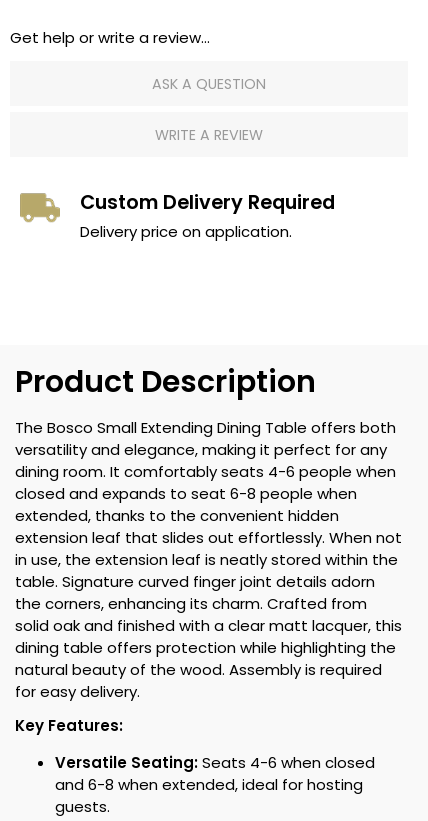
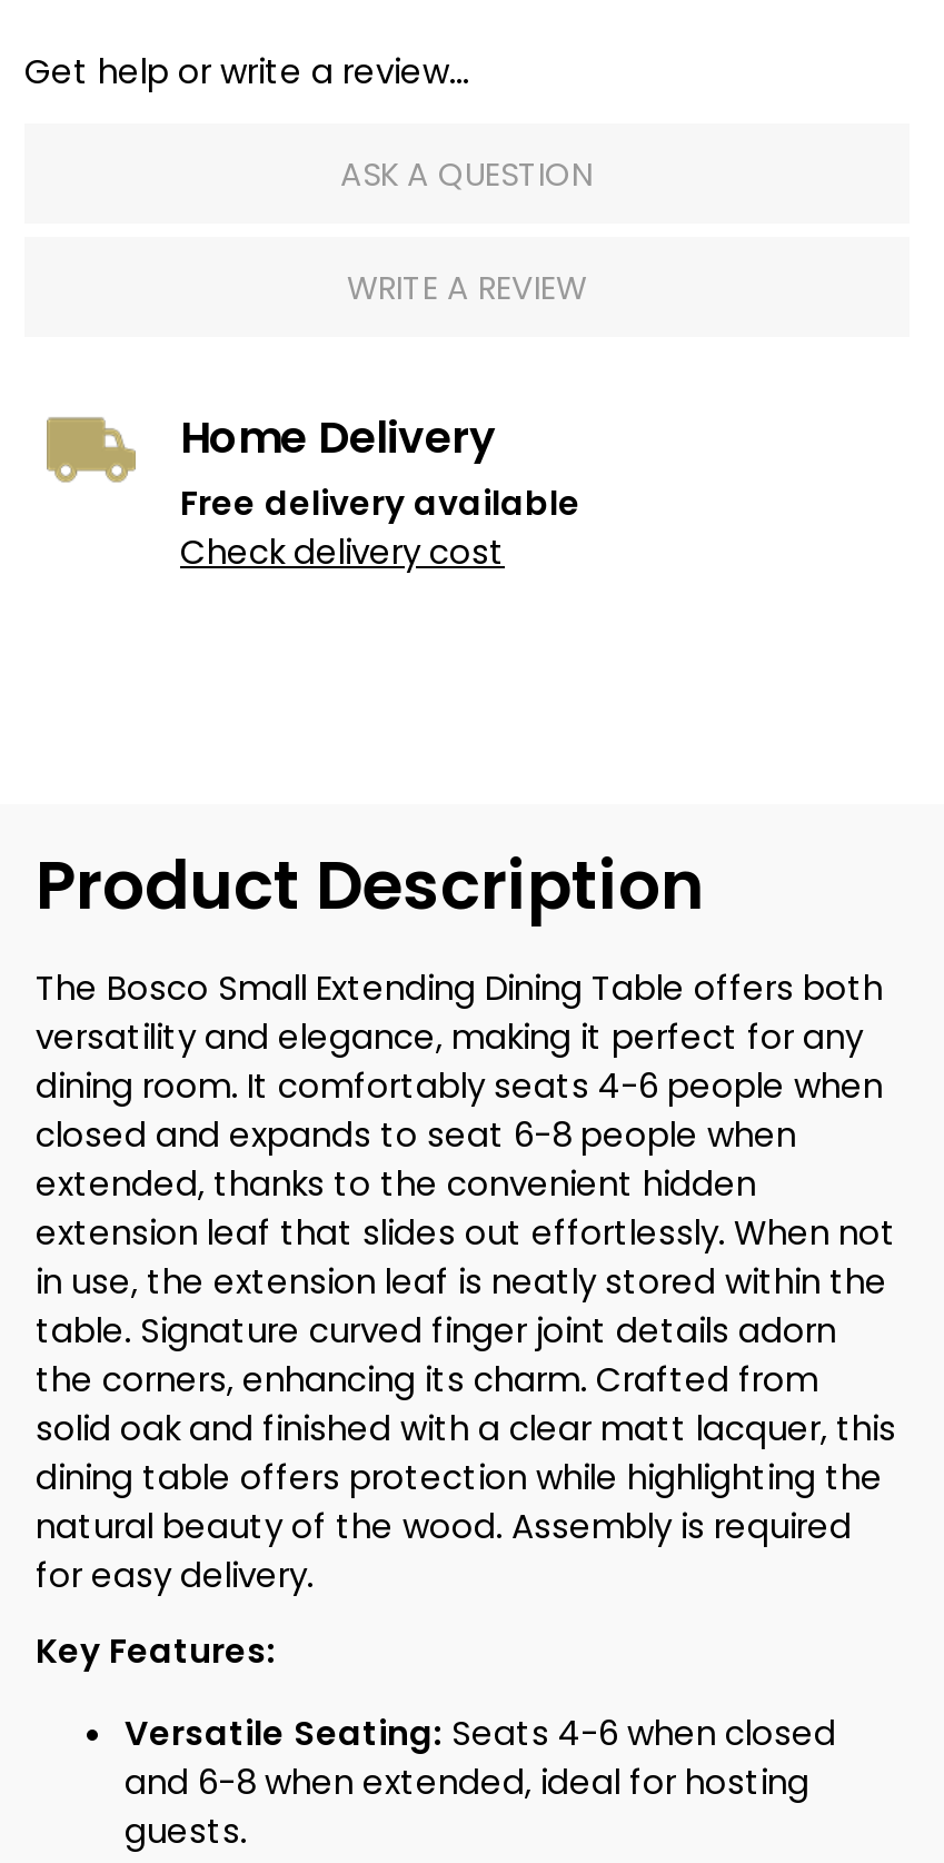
[80,189,335,242] Custom Delivery Required | Delivery price on application. -> [180,408,580,575] Home Delivery | Free delivery available | Check delivery cost

